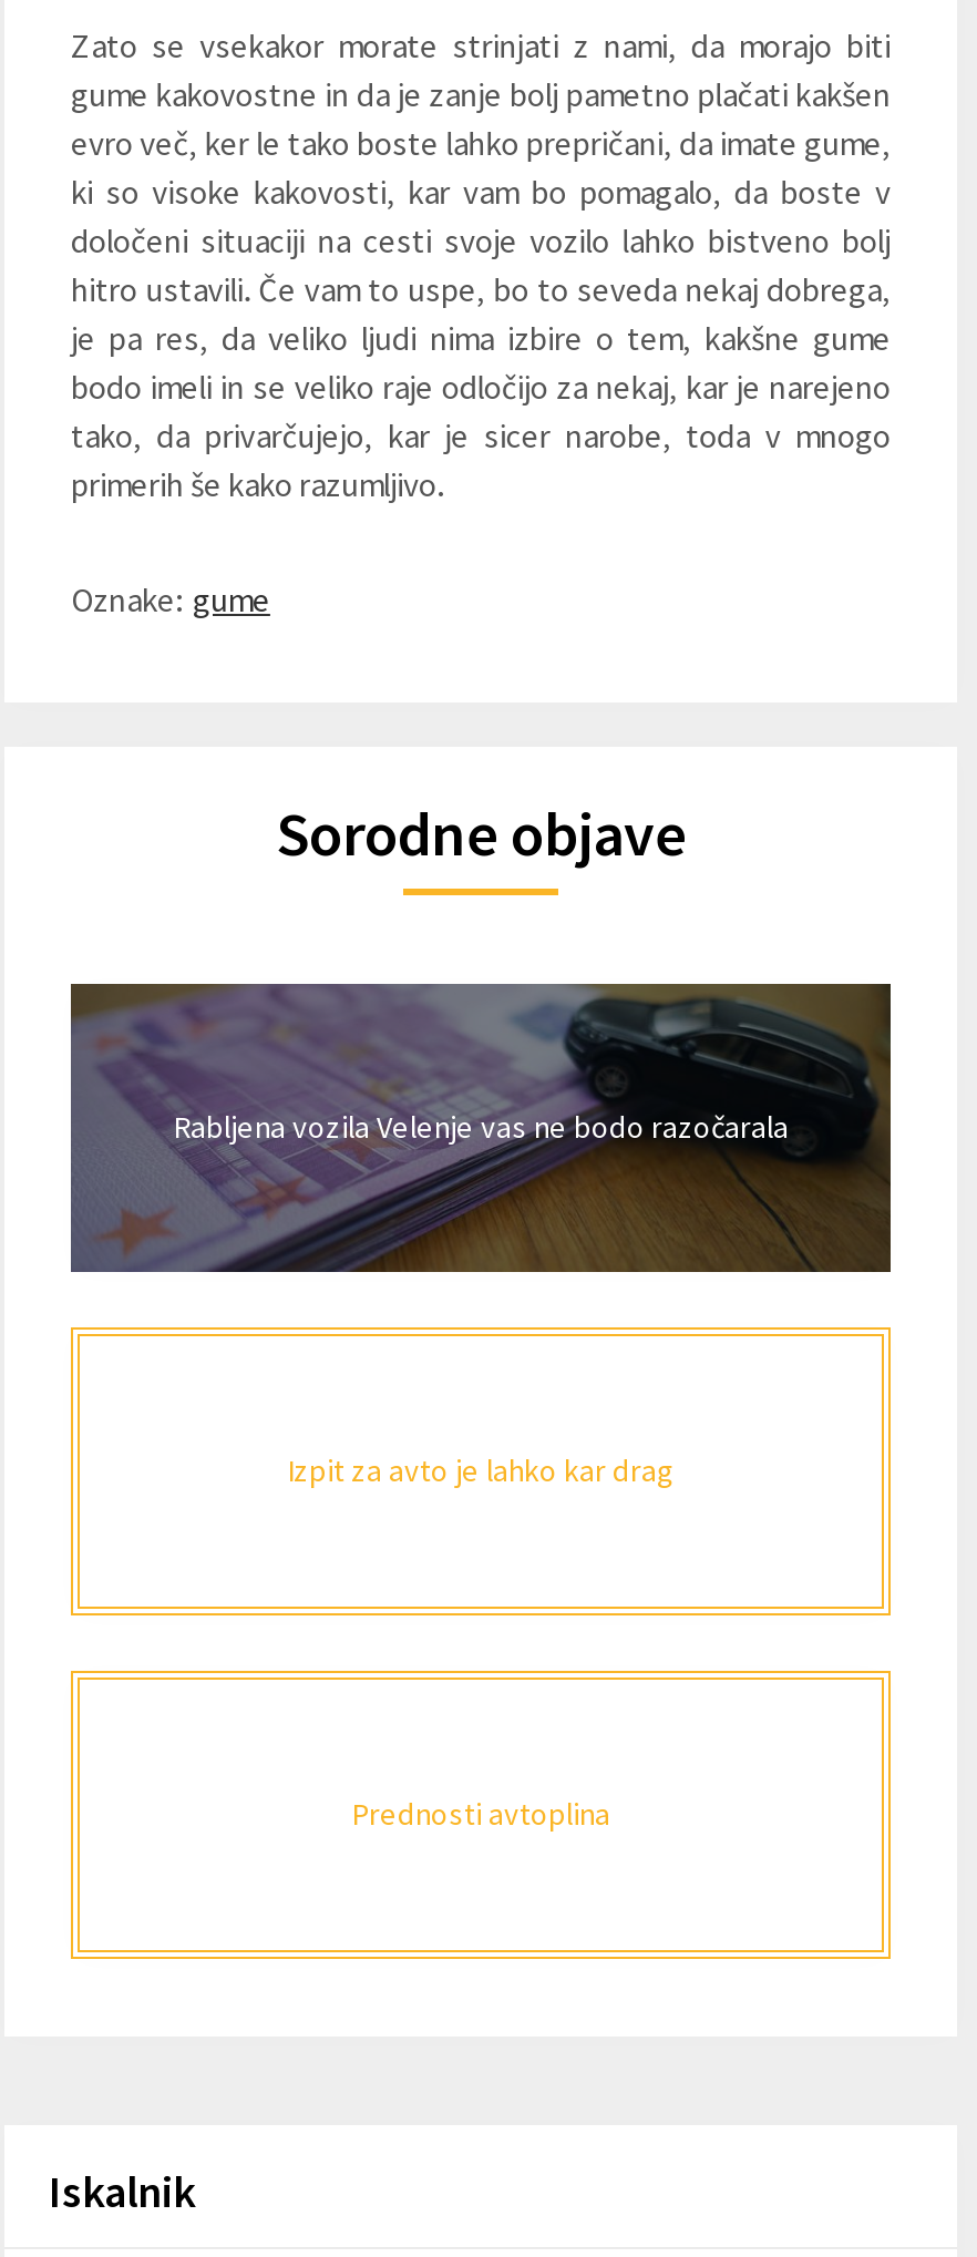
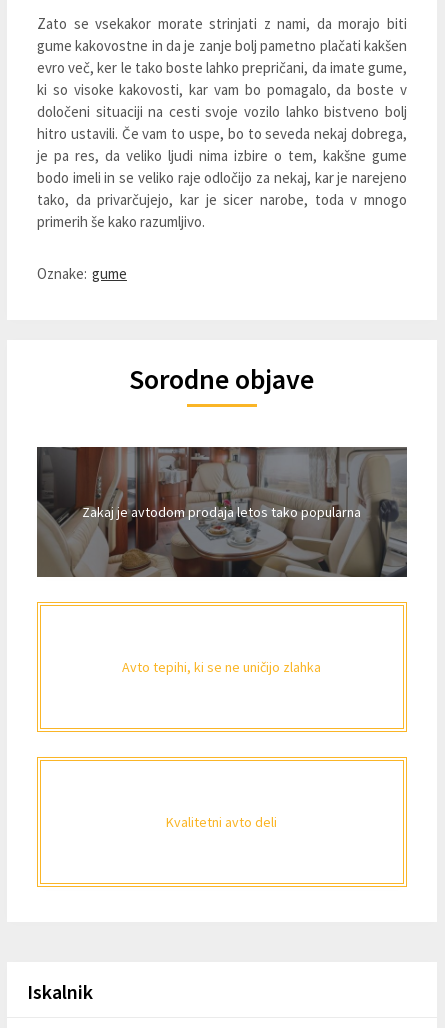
[71,984,891,1272] [image] | Rabljena vozila Velenje vas ne bodo razočarala -> [37,446,408,578] [image] | Zakaj je avtodom prodaja letos tako popularna
[287,1450,675,1490] Izpit za avto je lahko kar drag -> [122,657,321,675] Avto tepihi, ki se ne uničijo zlahka
[351,1794,610,1834] Prednosti avtoplina -> [166,812,277,830] Kvalitetni avto deli

